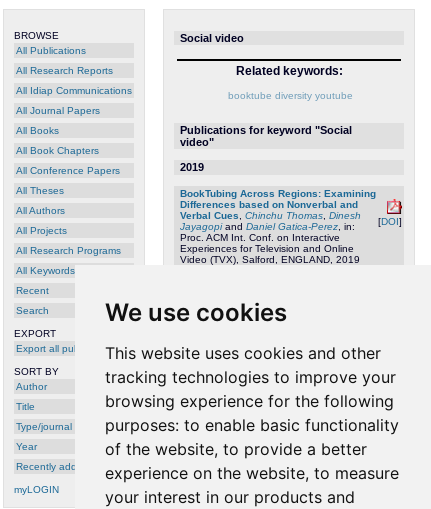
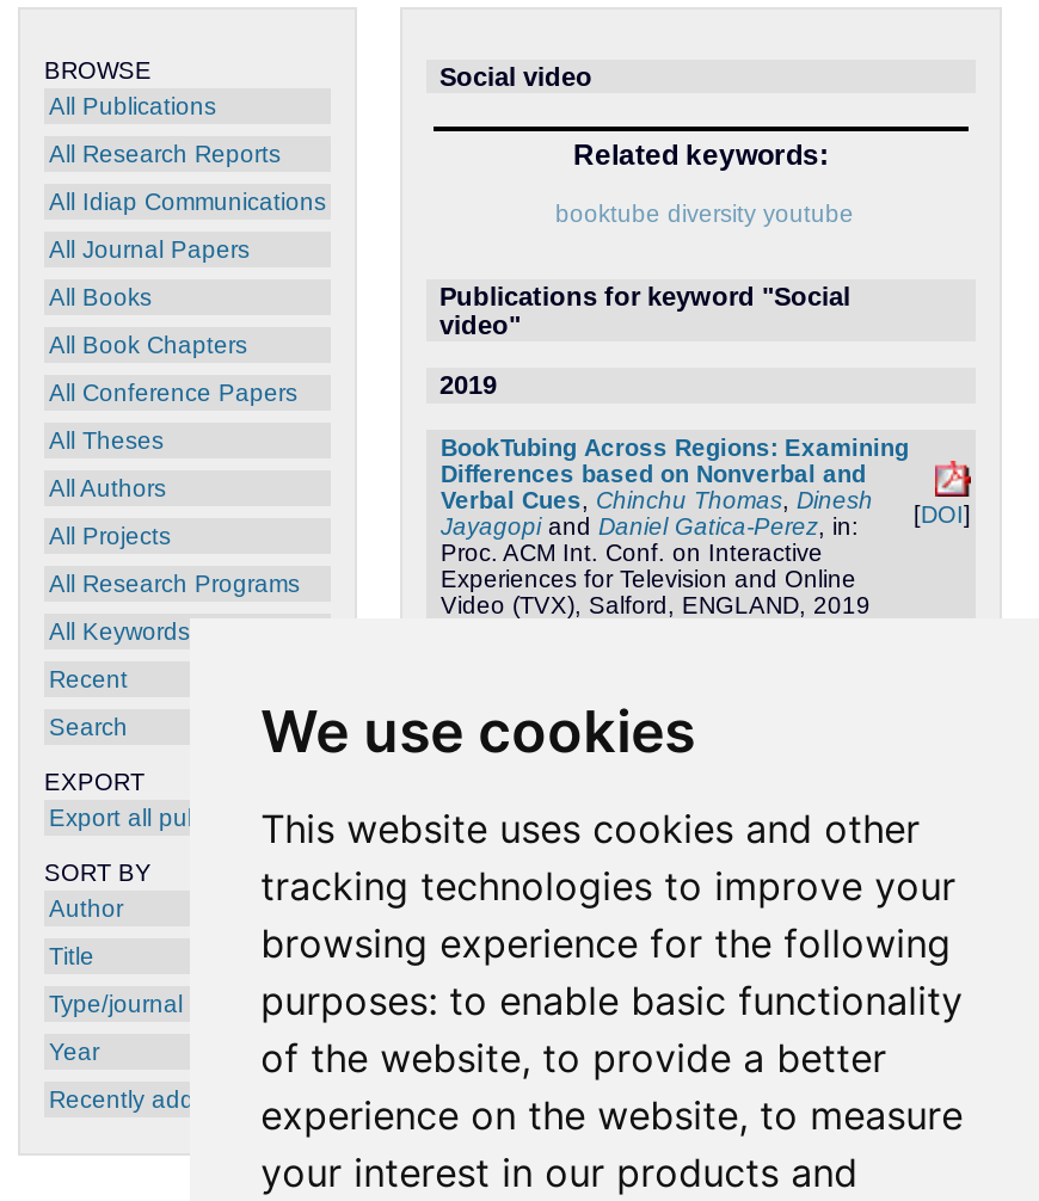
[14,484,59,495] myLOGIN -> none

